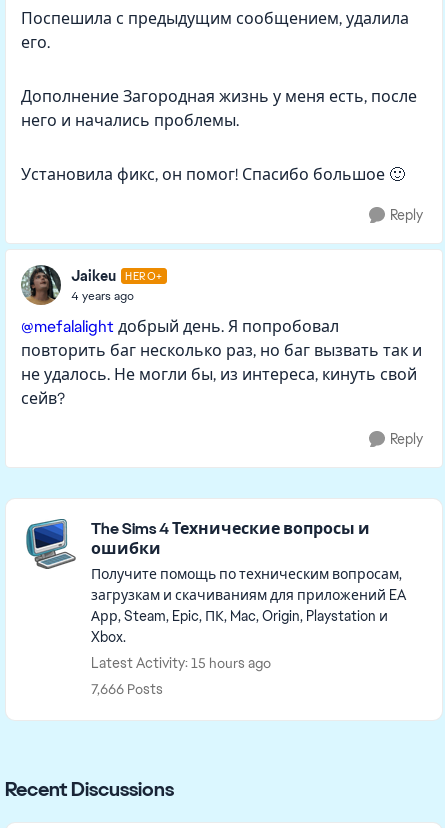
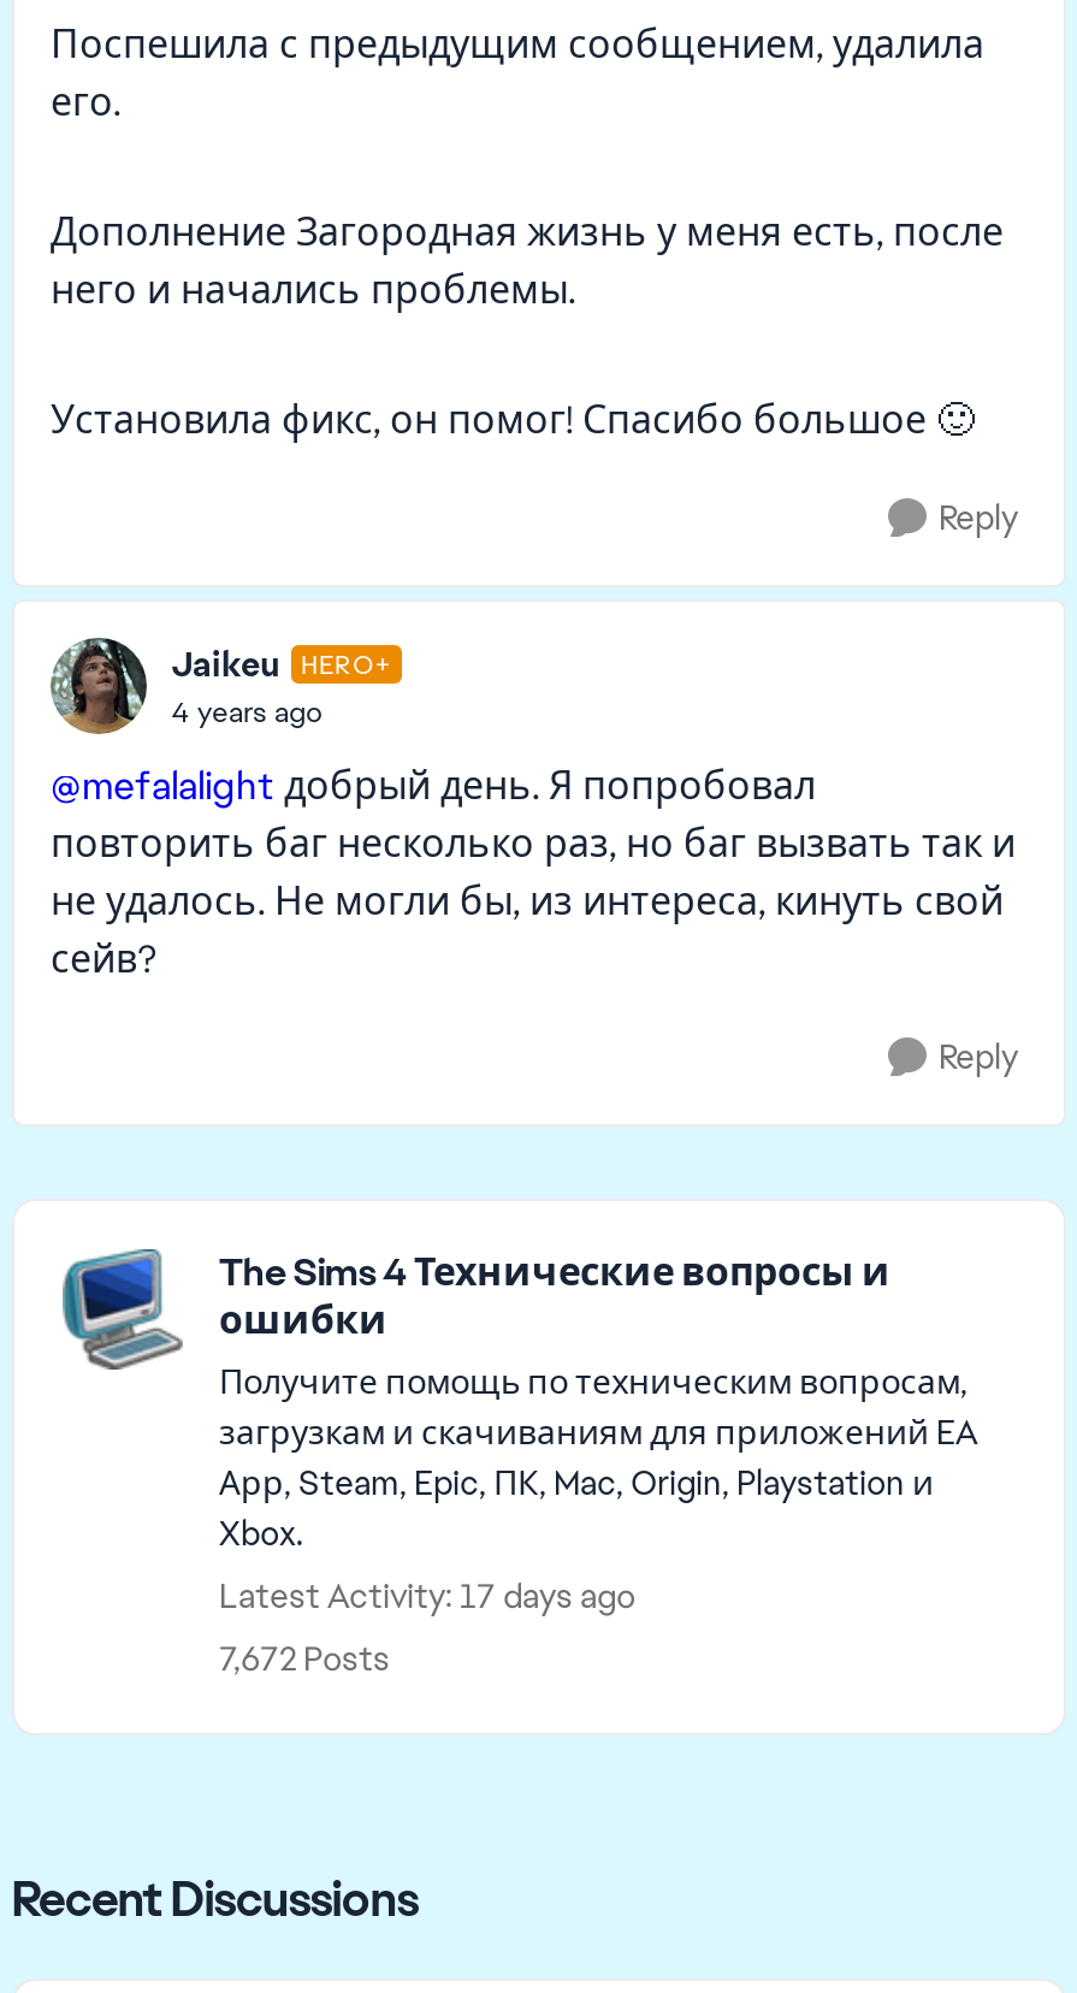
[91,654,271,672] Latest Activity: 15 hours ago -> [219,1574,635,1618] Latest Activity: 17 days ago
[91,680,163,698] 7,666 Posts -> [219,1637,390,1680] 7,672 Posts

